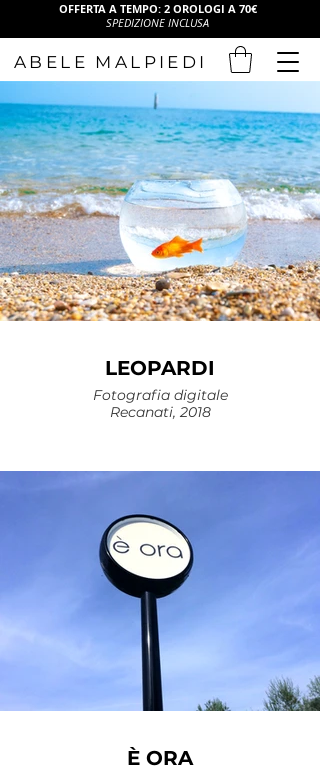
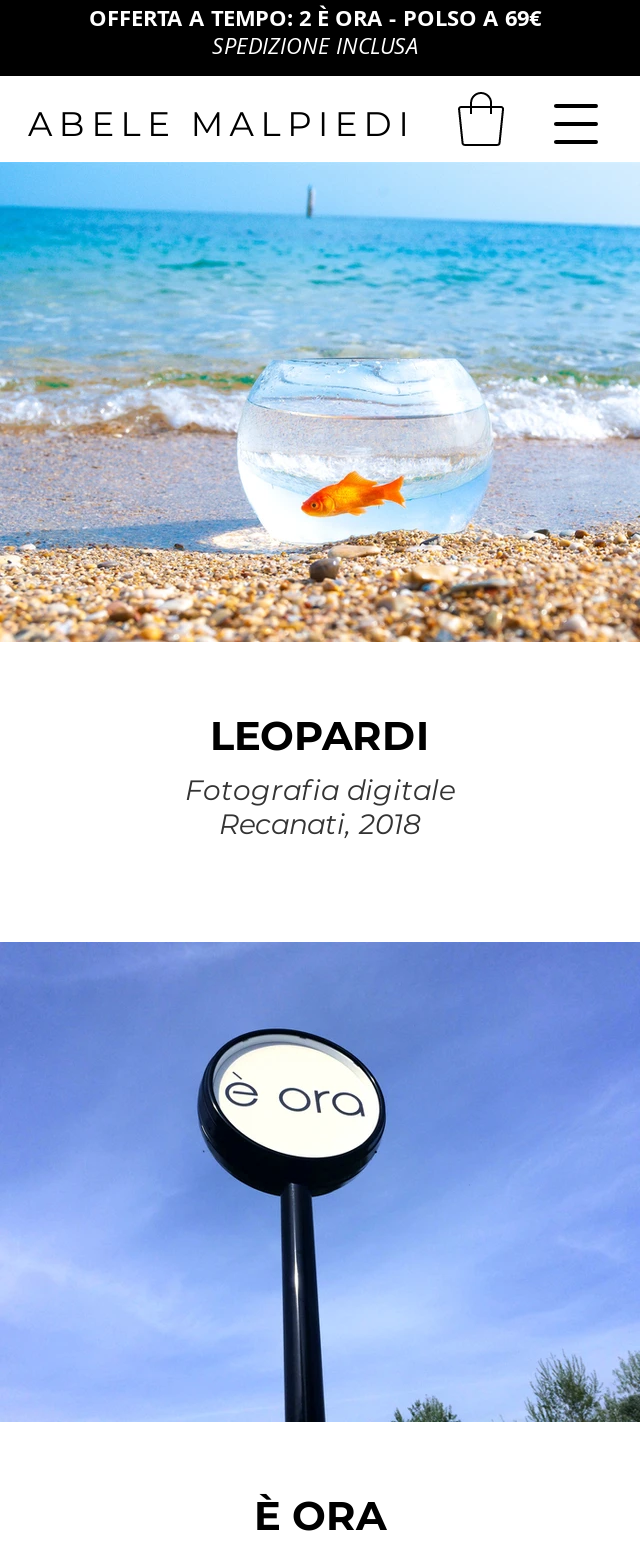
[58,1,256,16] OFFERTA A TEMPO: 2 OROLOGI A 70€ -> [89,2,541,32] OFFERTA A TEMPO: 2 È ORA - POLSO A 69€

